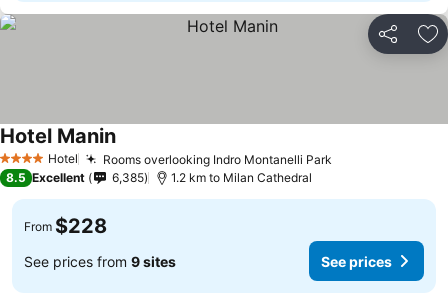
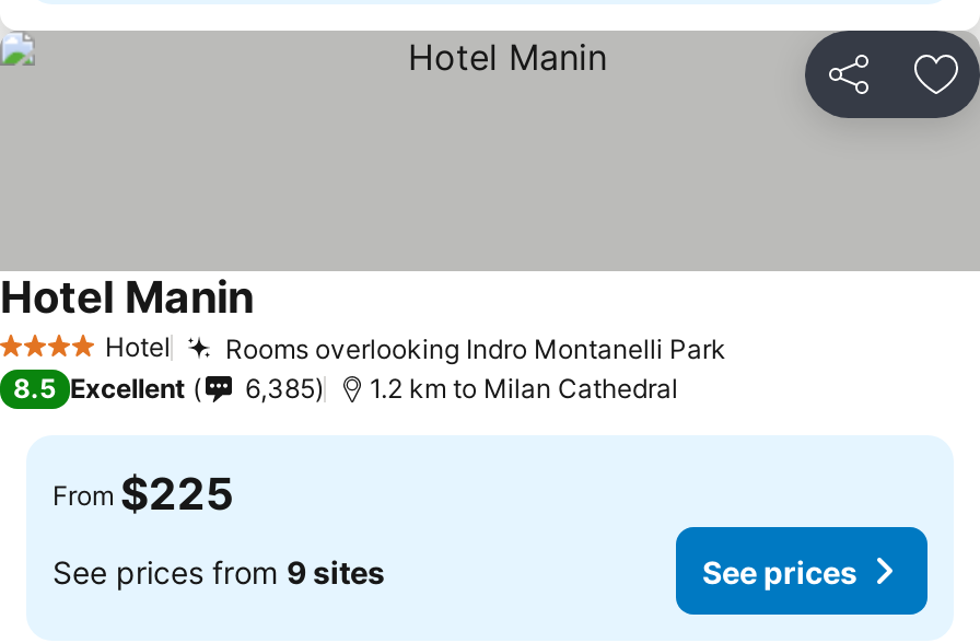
[24,214,107,238] From $228 -> [52,468,234,521] From $225

